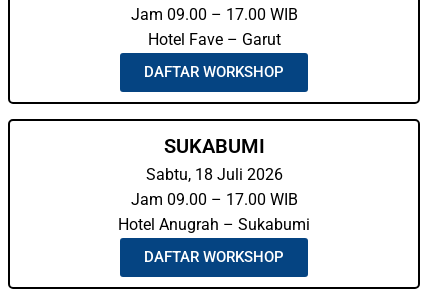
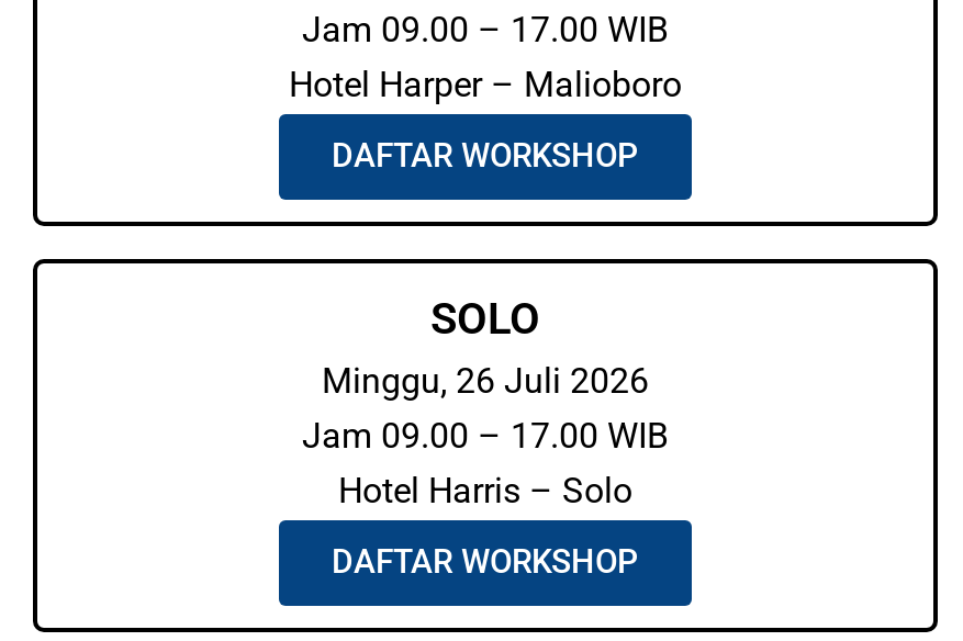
[147,30,280,49] Hotel Fave – Garut -> [289,65,682,107] Hotel Harper – Malioboro
[145,134,282,184] SUKABUMI | Sabtu, 18 Juli 2026 -> [322,293,649,403] SOLO | Minggu, 26 Juli 2026
[118,215,310,234] Hotel Anugrah – Sukabumi -> [338,471,632,513] Hotel Harris – Solo

